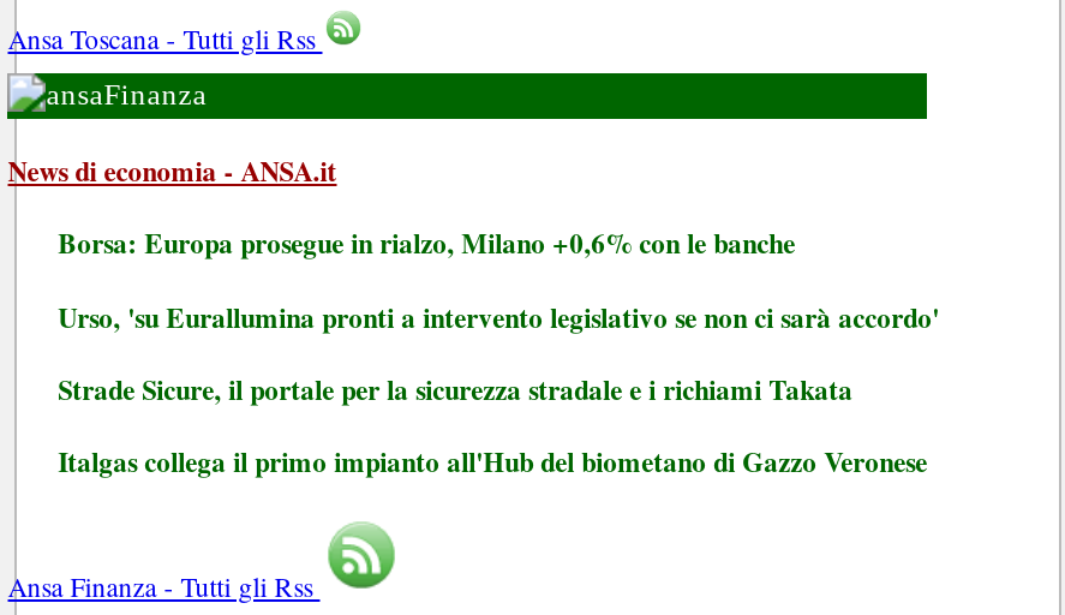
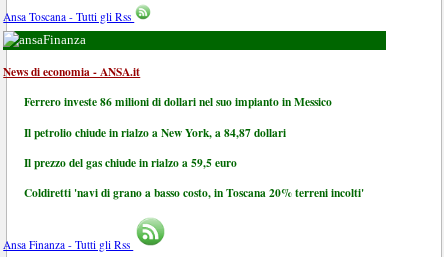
[58,223,795,264] Borsa: Europa prosegue in rialzo, Milano +0,6% con le banche -> [24,93,332,110] Ferrero investe 86 milioni di dollari nel suo impianto in Messico
[58,296,939,337] Urso, 'su Eurallumina pronti a intervento legislativo se non ci sarà accordo' -> [24,124,286,141] Il petrolio chiude in rialzo a New York, a 84,87 dollari
[58,369,853,410] Strade Sicure, il portale per la sicurezza stradale e i richiami Takata -> [24,154,237,171] Il prezzo del gas chiude in rialzo a 59,5 euro
[58,442,927,483] Italgas collega il primo impianto all'Hub del biometano di Gazzo Veronese -> [24,184,364,201] Coldiretti 'navi di grano a basso costo, in Toscana 20% terreni incolti'

